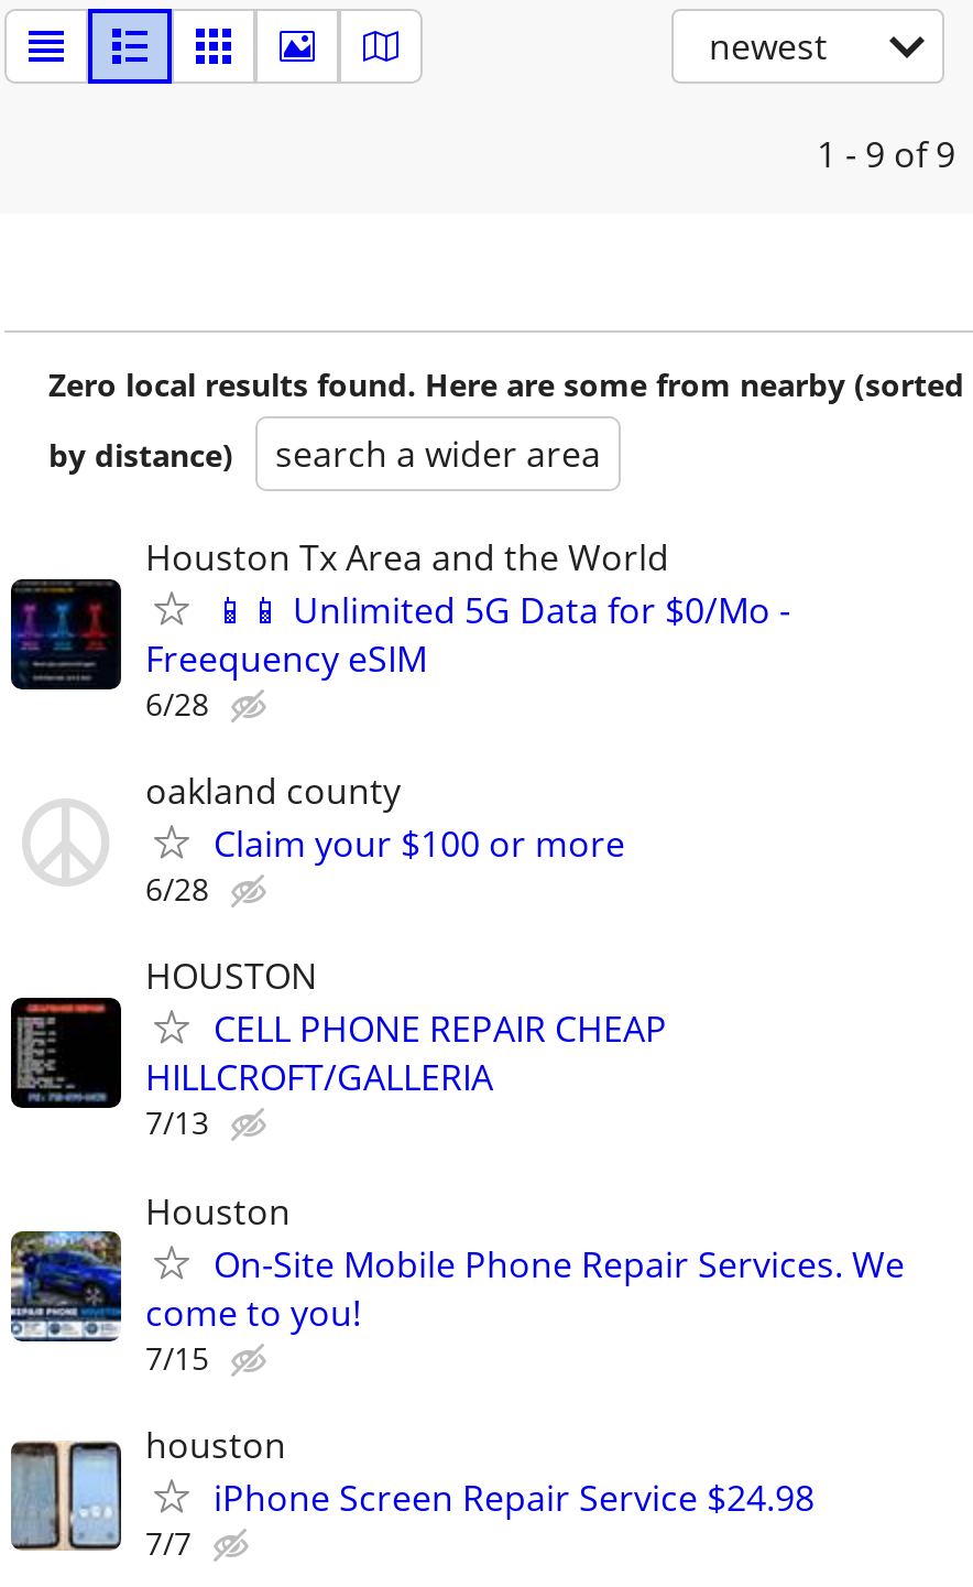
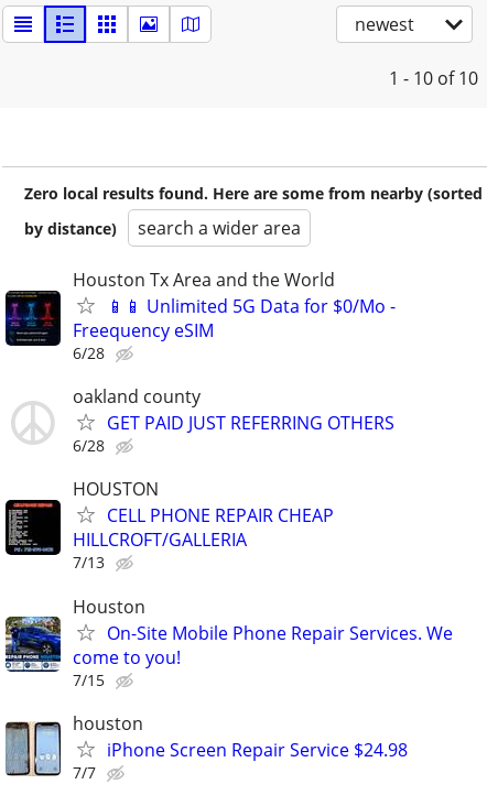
[817,130,955,178] 1 - 9 of 9 -> [389,66,478,90] 1 - 10 of 10
[214,820,625,868] Claim your $100 or more -> [107,411,394,435] GET PAID JUST REFERRING OTHERS

